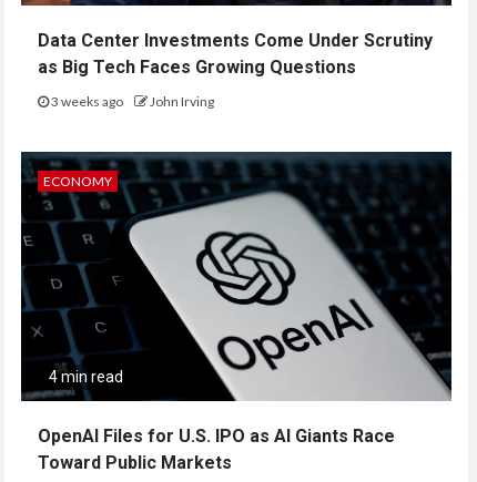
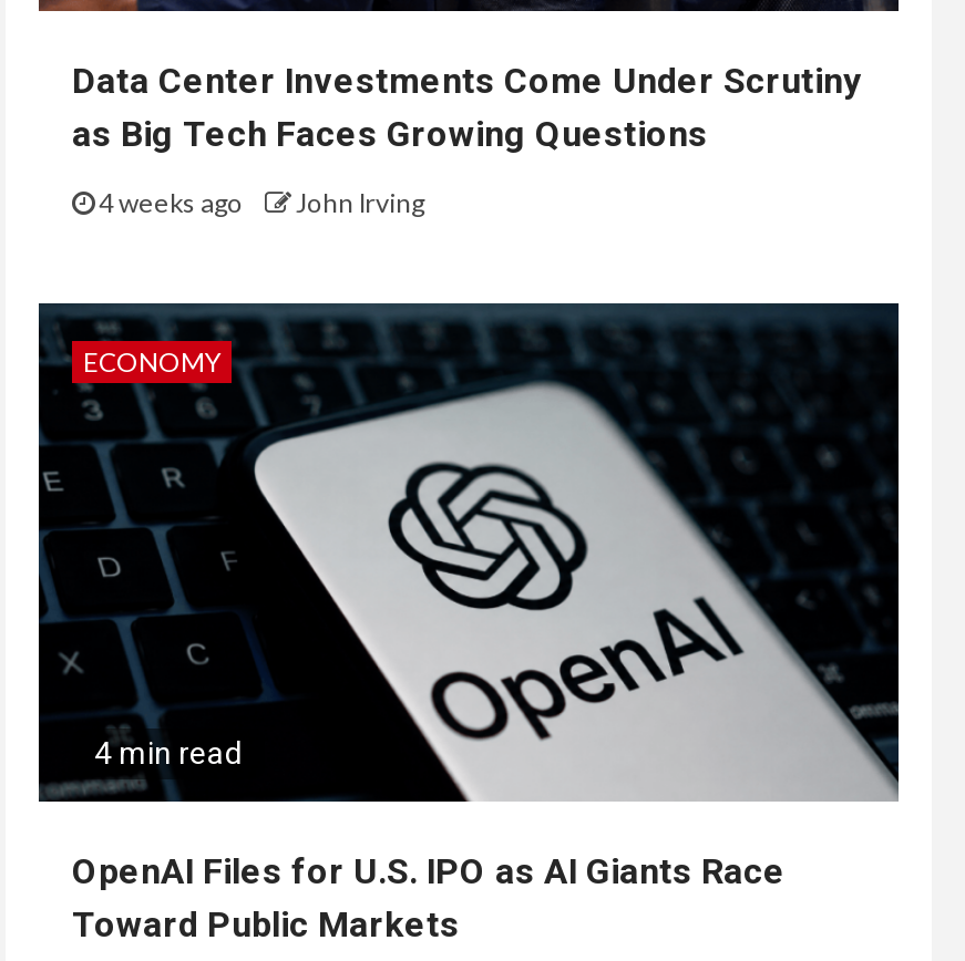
[49,93,214,110] 3 weeks ago John Irving -> [94,187,424,220] 4 weeks ago John Irving

